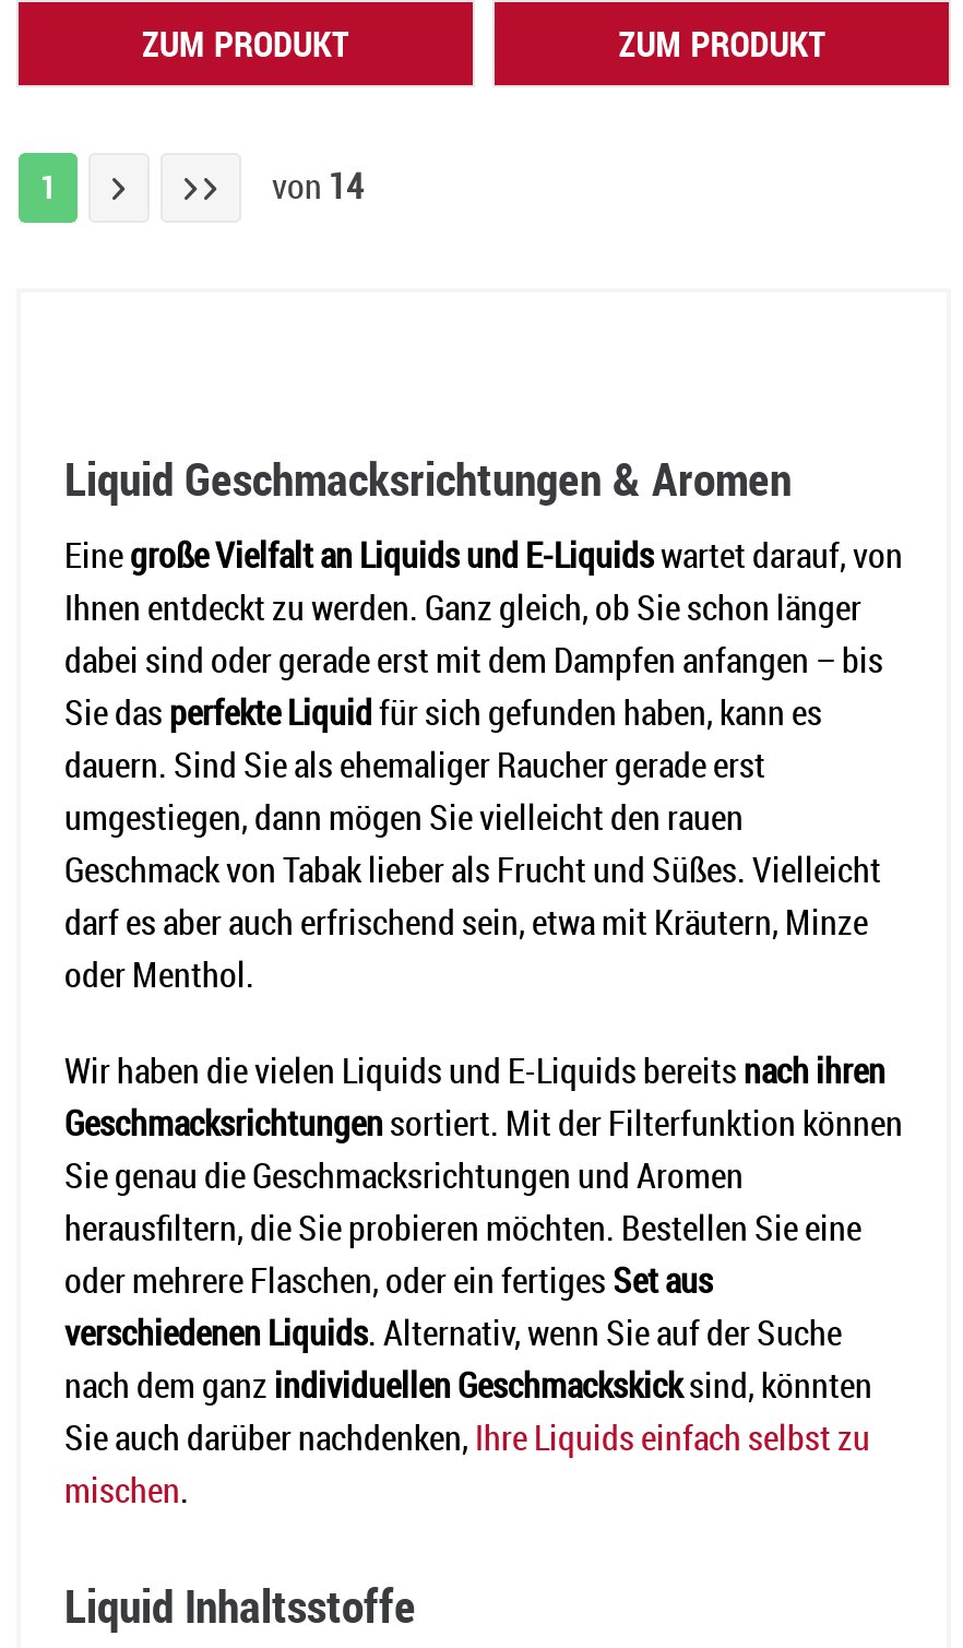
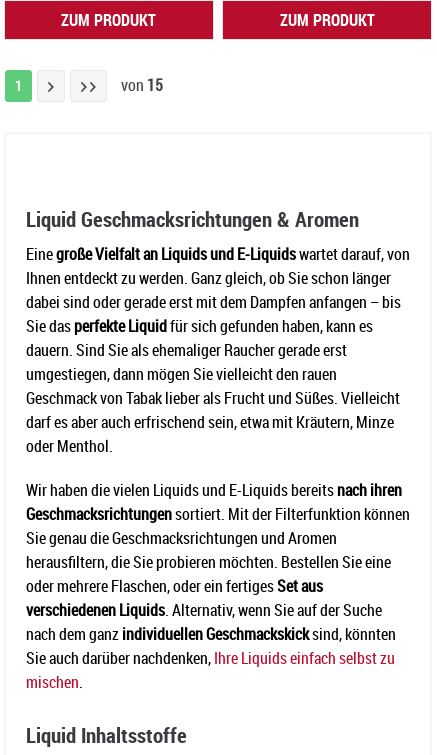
[272,162,364,210] von 14 -> [121,74,163,96] von 15

